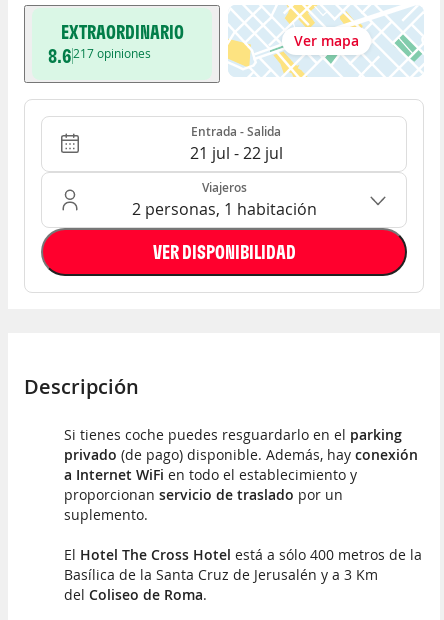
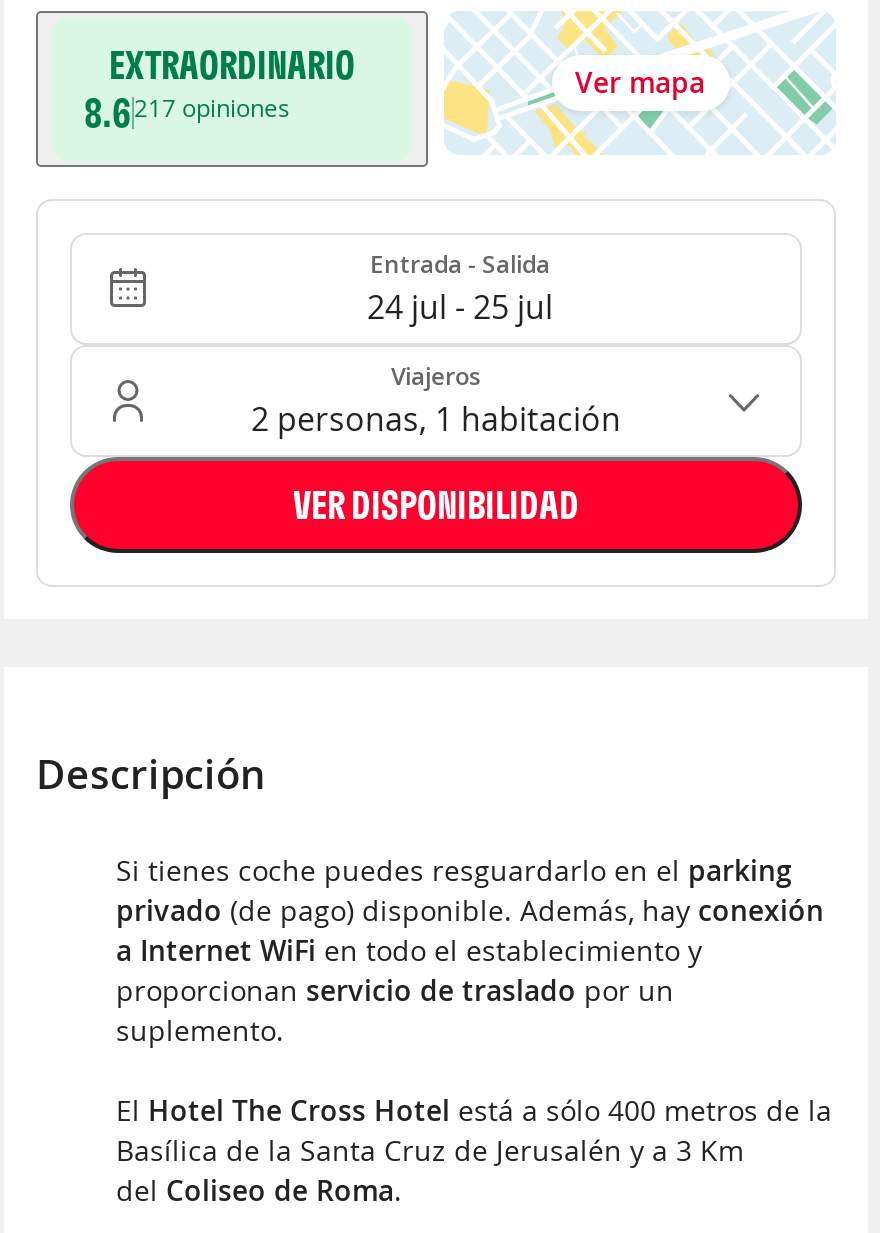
[189,141,282,163] 21 jul - 22 jul -> [367,284,553,328] 24 jul - 25 jul

